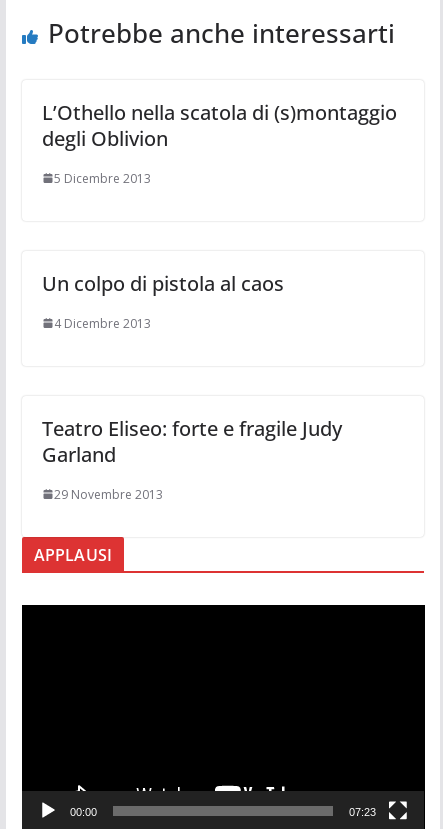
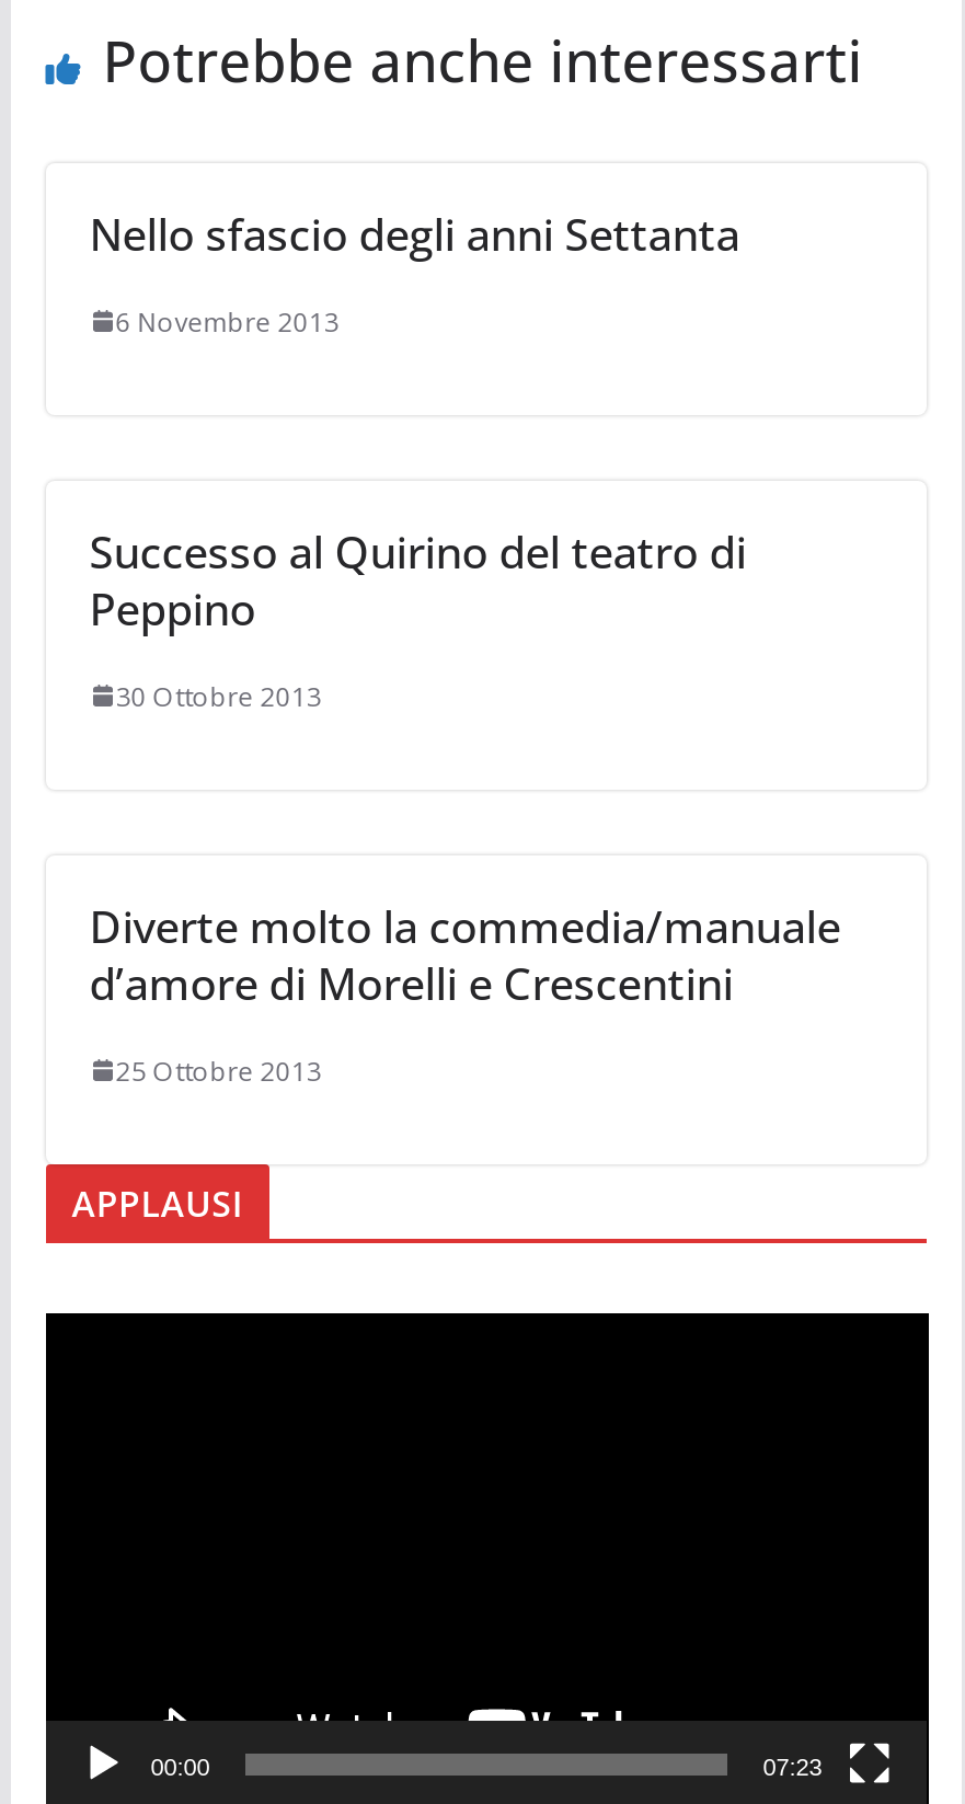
[42,99,397,152] L’Othello nella scatola di (s)montaggio | degli Oblivion -> [89,204,740,264] Nello sfascio degli anni Settanta
[54,170,151,187] 5 Dicembre 2013 -> [115,303,339,340] 6 Novembre 2013
[42,270,284,297] Un colpo di pistola al caos -> [89,522,746,638] Successo al Quirino del teatro di | Peppino
[54,315,151,332] 4 Dicembre 2013 -> [115,678,321,715] 30 Ottobre 2013
[42,415,342,468] Teatro Eliseo: forte e fragile Judy | Garland -> [89,897,841,1013] Diverte molto la commedia/manuale | d’amore di Morelli e Crescentini
[54,486,163,503] 29 Novembre 2013 -> [115,1052,321,1089] 25 Ottobre 2013

